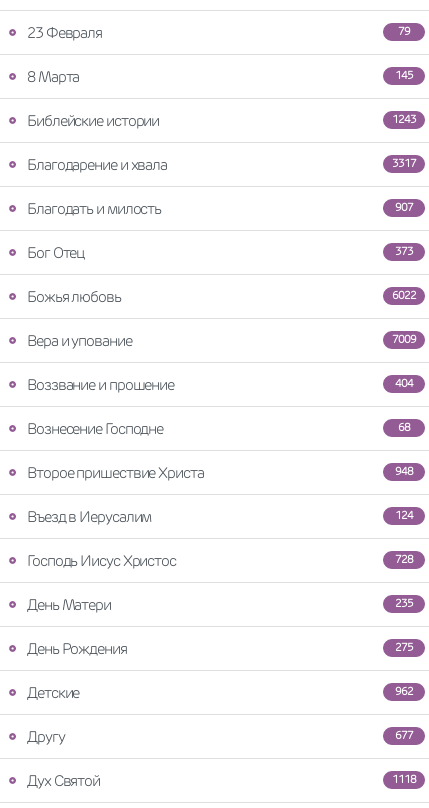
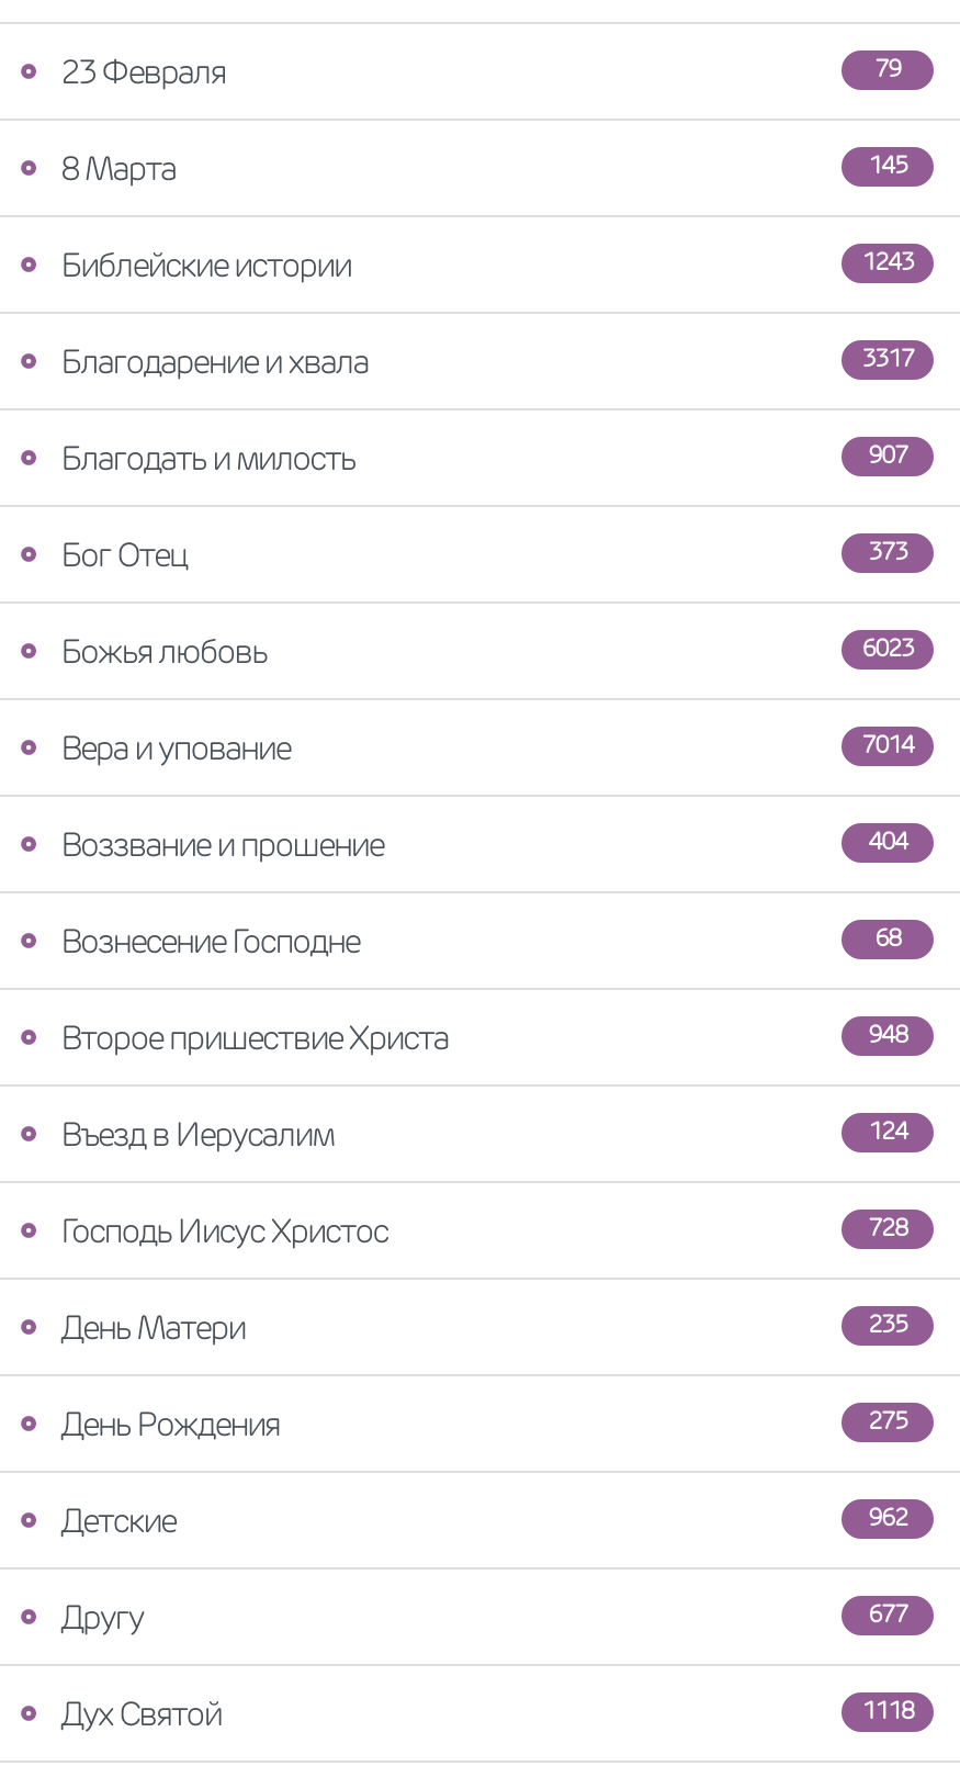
[392,288,416,302] 6022 -> [862,633,913,664] 6023
[392,332,416,346] 7009 -> [862,730,913,761] 7014

